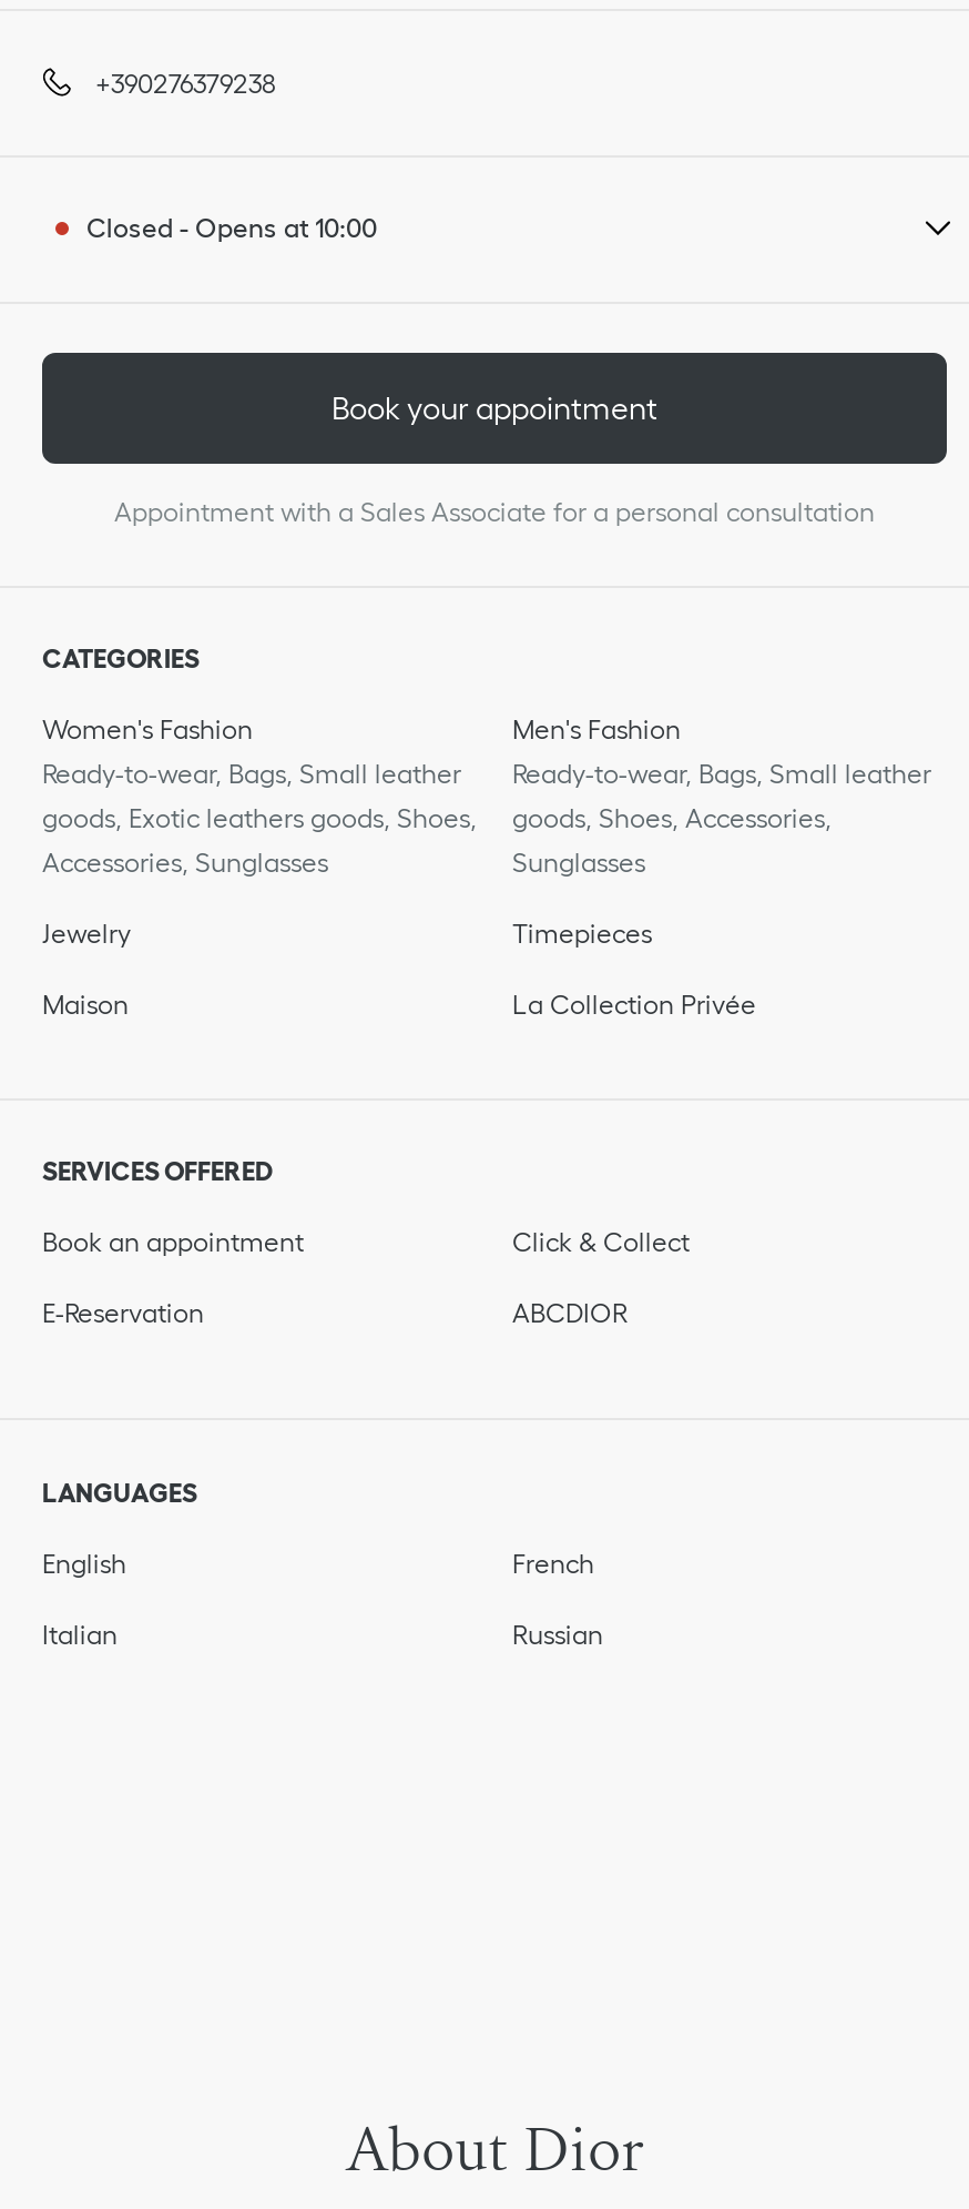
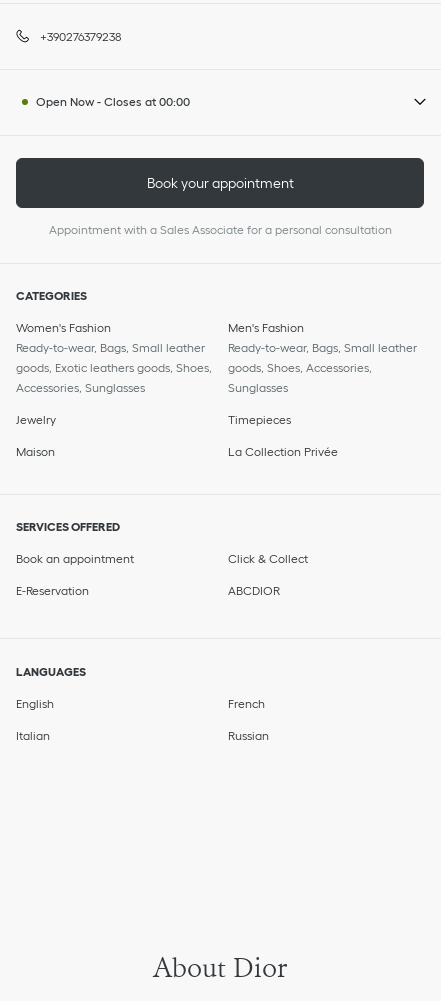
[86,214,377,243] Closed - Opens at 10:00 -> [36,95,190,108] Open Now - Closes at 00:00

